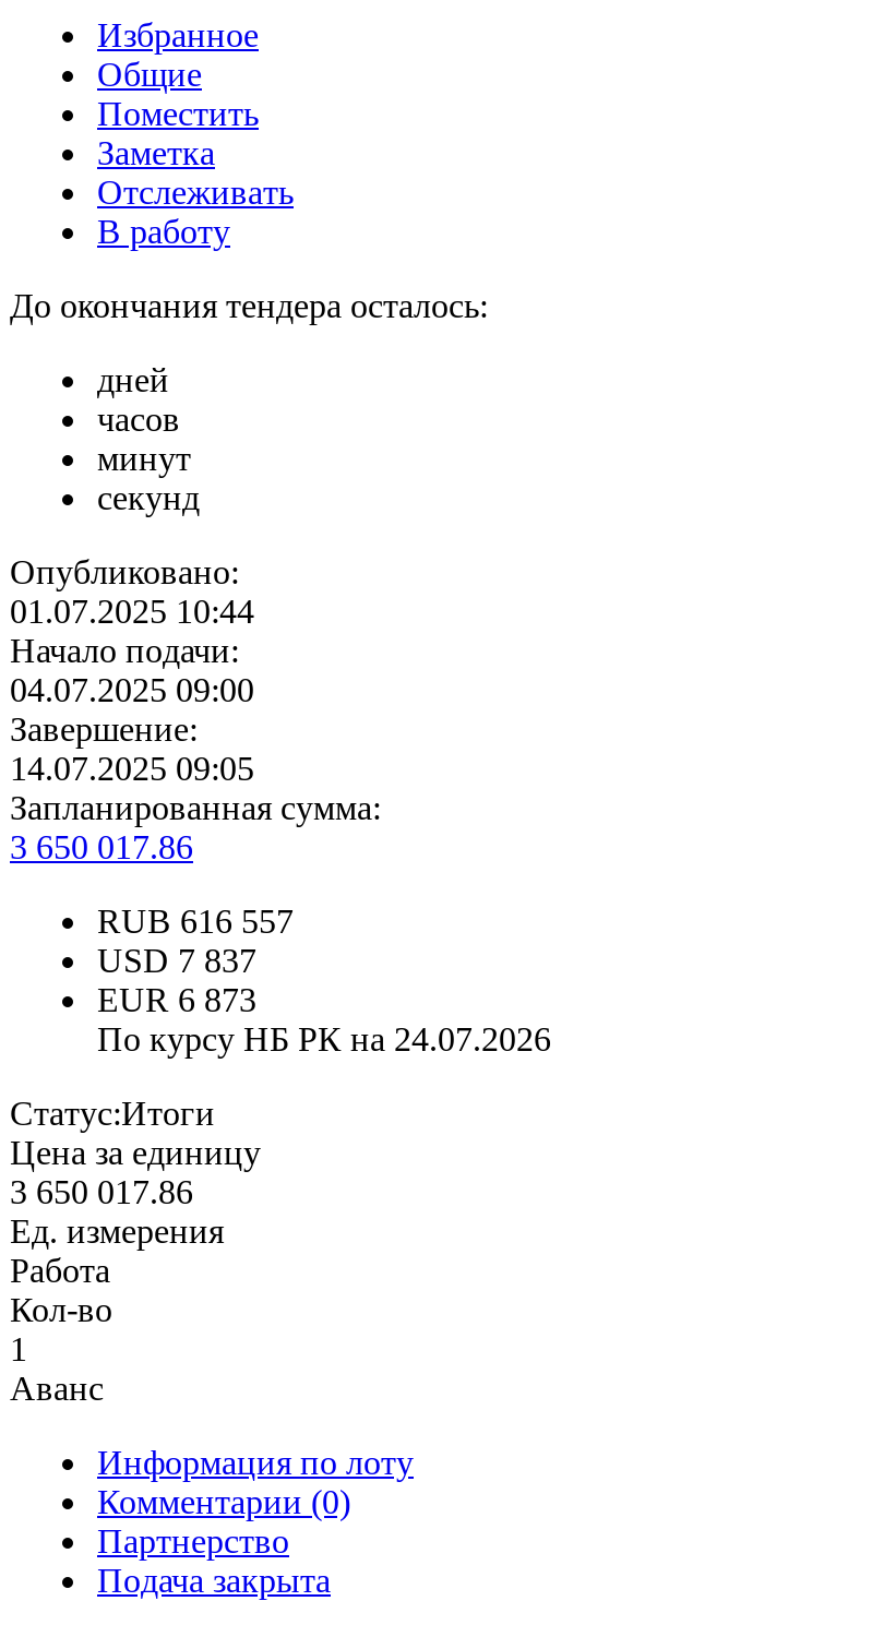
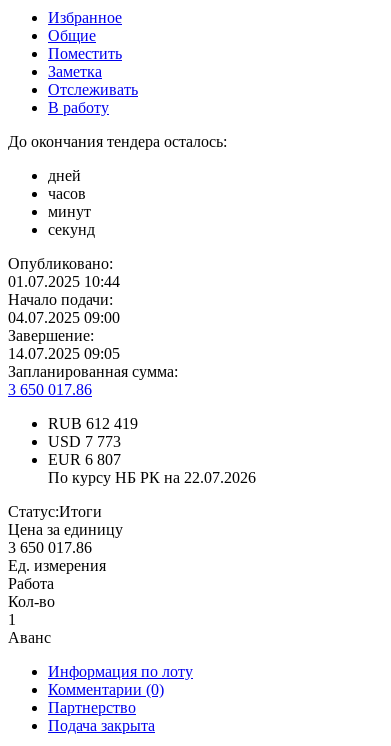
[97,903,294,940] RUB 616 557 -> [48,415,138,432] RUB 612 419
[97,942,256,979] USD 7 837 -> [48,433,121,450] USD 7 773
[97,982,256,1019] EUR 6 873 -> [48,451,121,468] EUR 6 807
[97,1021,551,1058] По курсу НБ РК на 24.07.2026 -> [48,469,256,486] По курсу НБ РК на 22.07.2026

